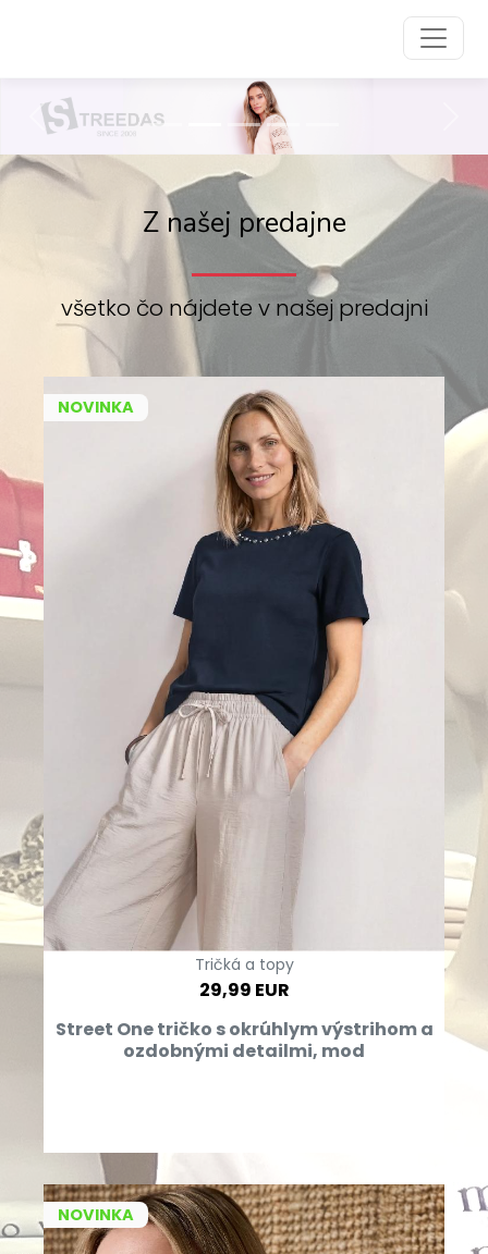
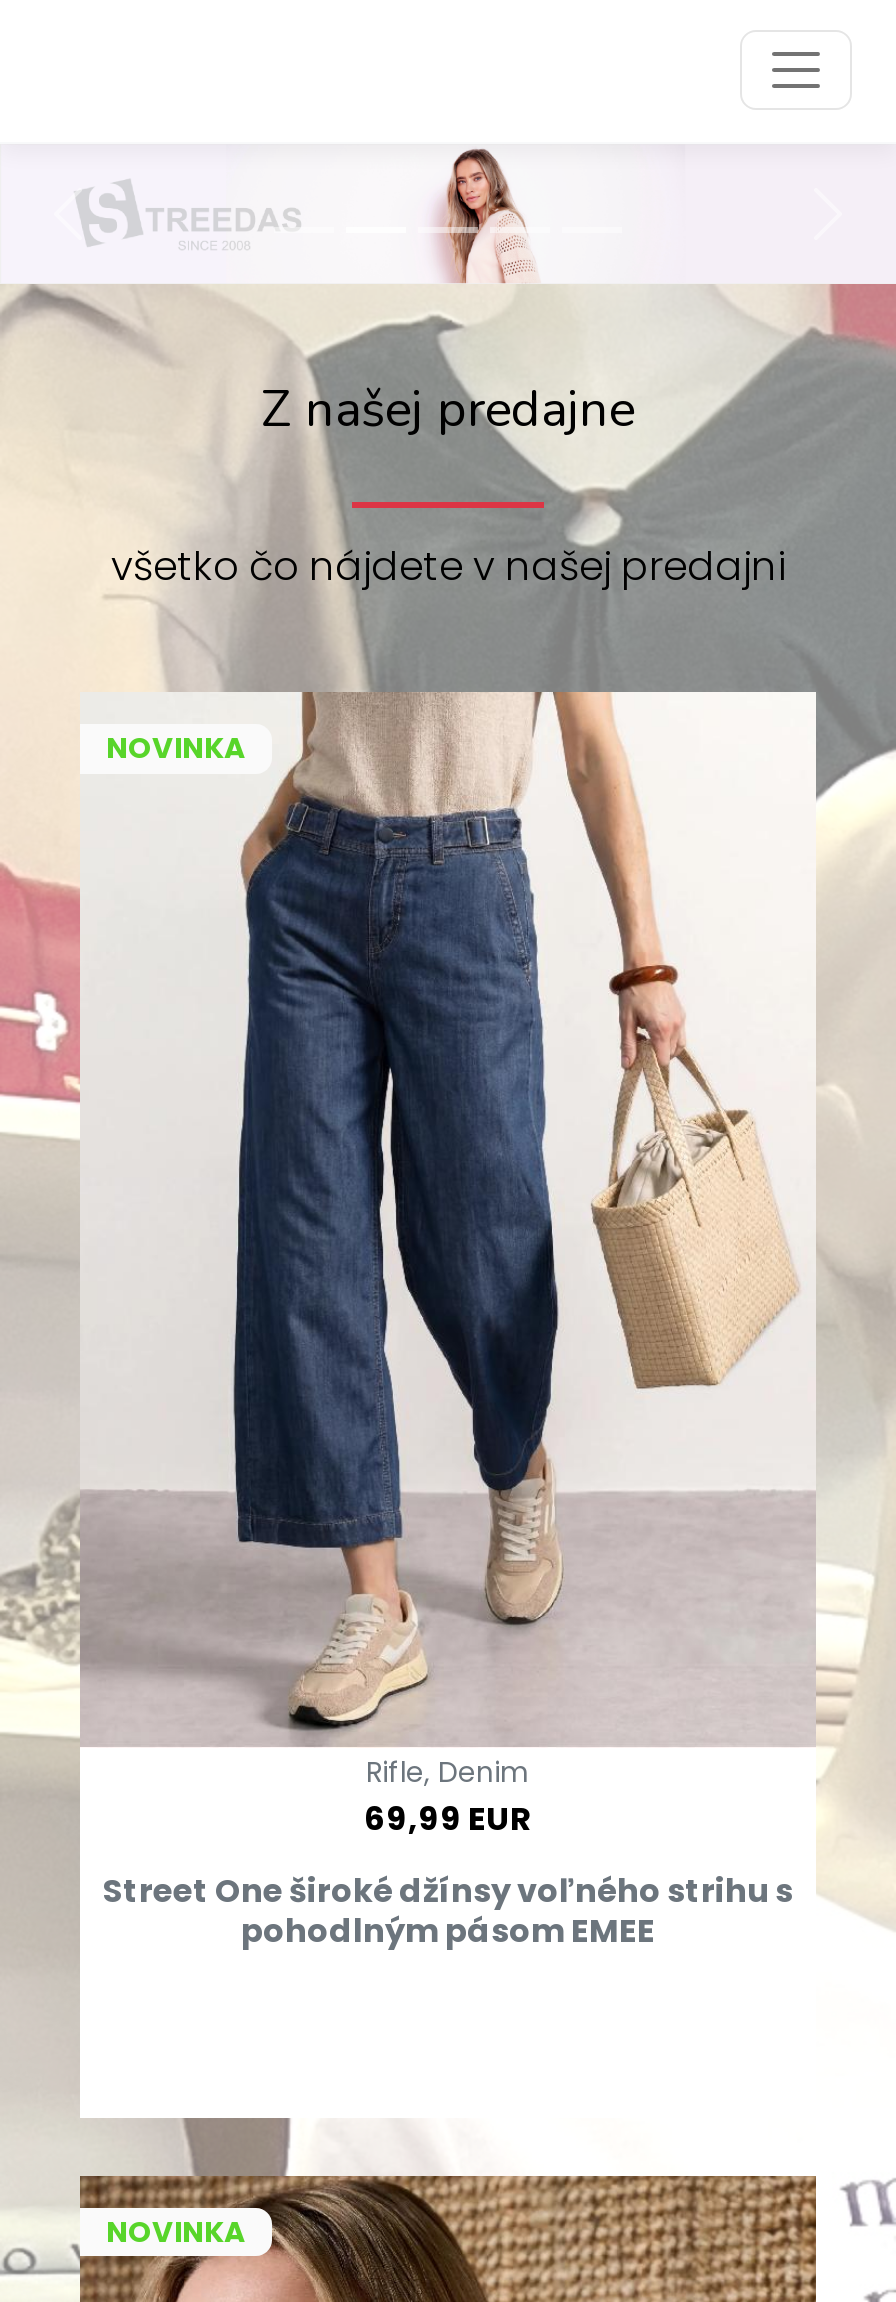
[44,376,443,1003] [image] | Tričká a topy | 29,99 EUR -> [80,690,814,1840] [image] | Rifle, Denim | 69,99 EUR
[55,1017,433,1064] Street One tričko s okrúhlym výstrihom a | ozdobnými detailmi, mod -> [103,1867,793,1953] Street One široké džínsy voľného strihu s | pohodlným pásom EMEE

